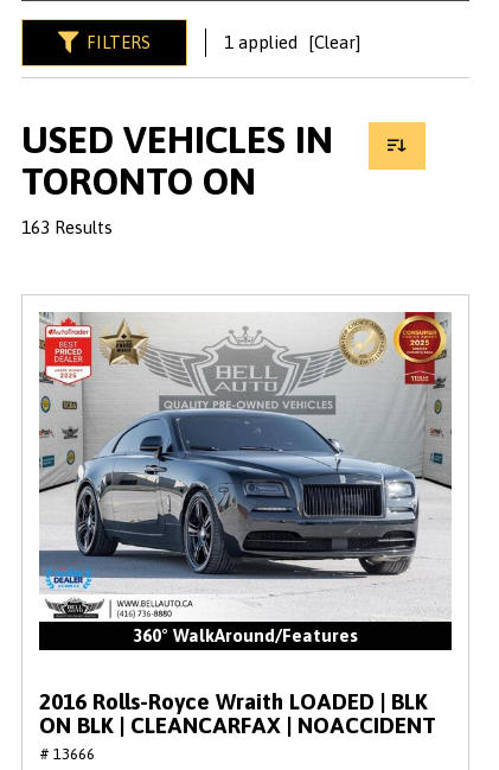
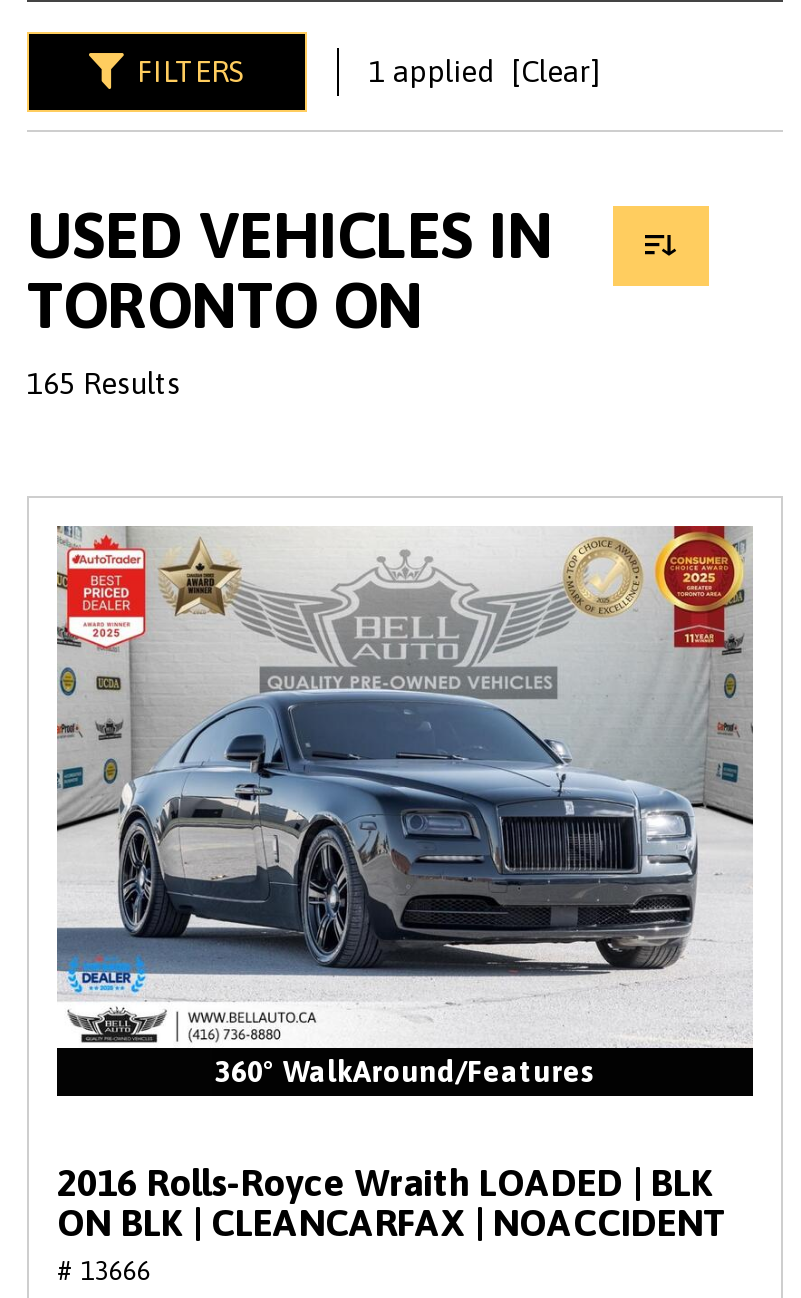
[21,217,113,237] 163 Results -> [27,366,181,400] 165 Results

